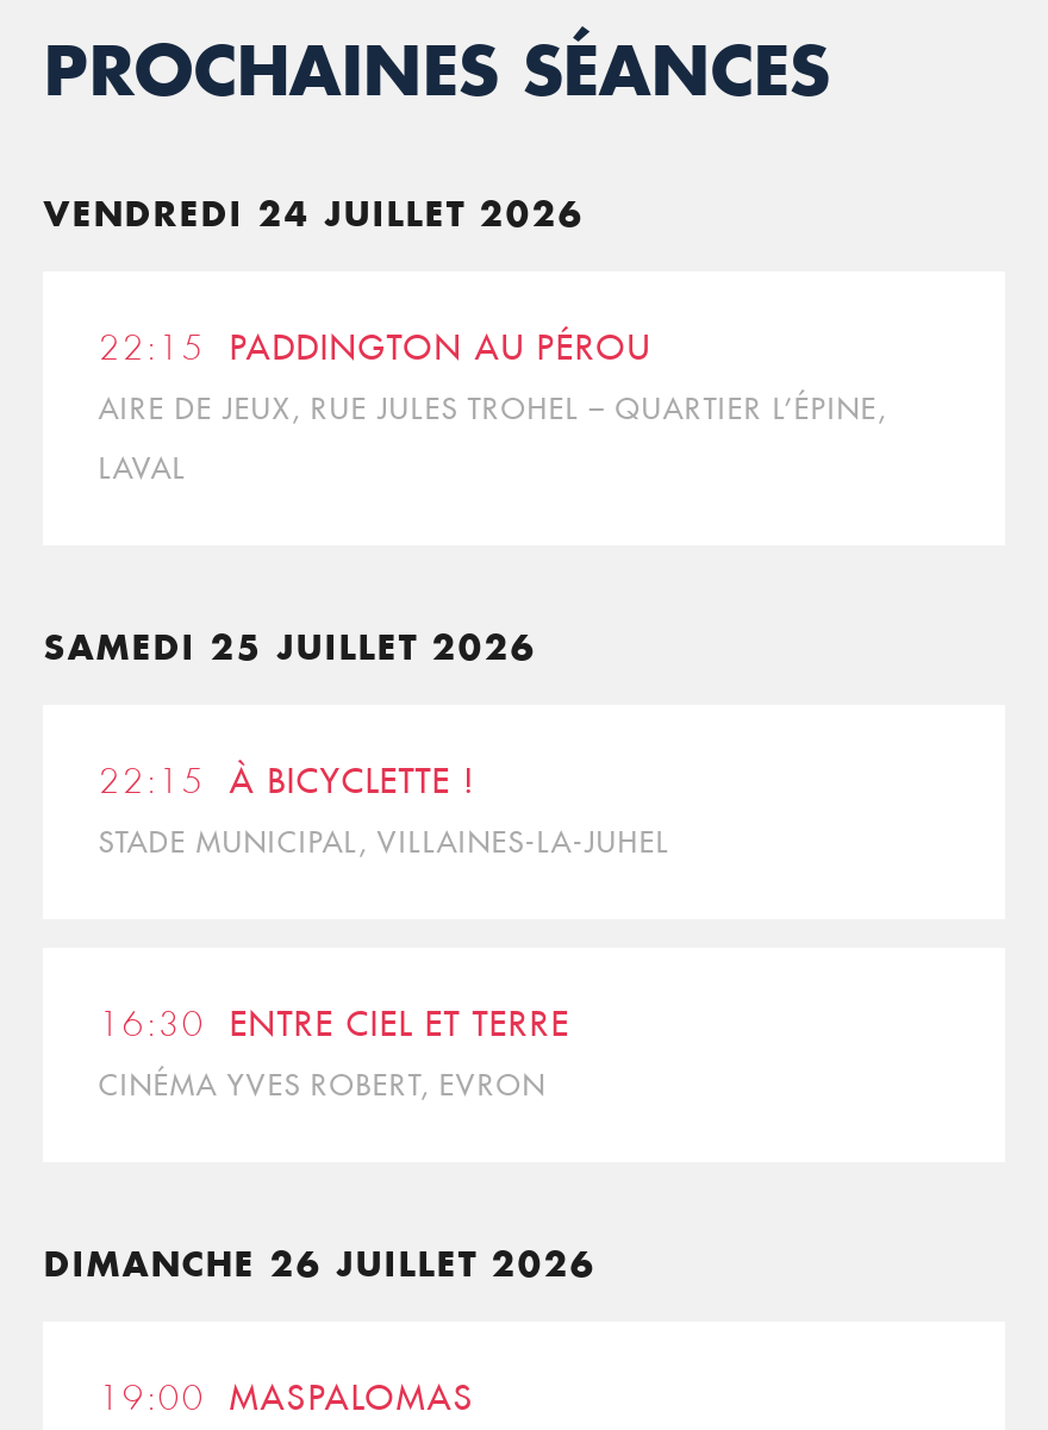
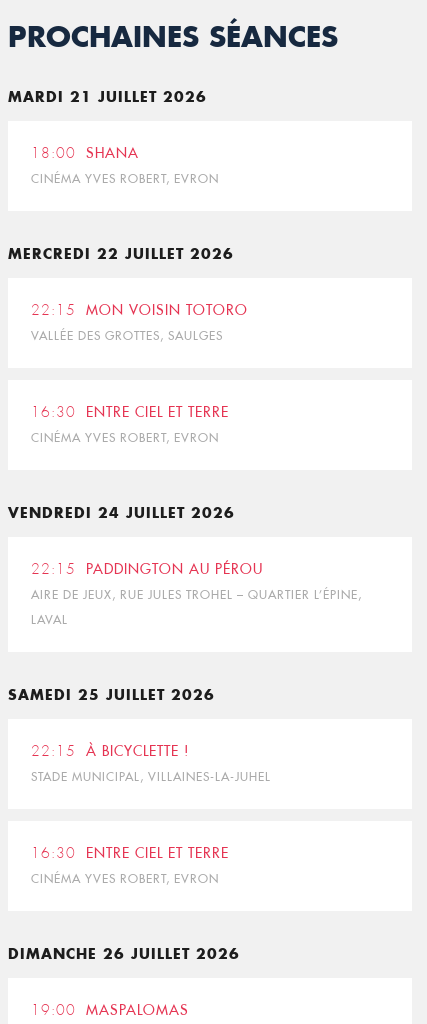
none -> [8,87,219,186] MARDI 21 JUILLET 2026 | 18:00 SHANA | CINÉMA YVES ROBERT, EVRON
none -> [8,244,248,343] MERCREDI 22 JUILLET 2026 | 22:15 MON VOISIN TOTORO | VALLÉE DES GROTTES, SAULGES
none -> [31,403,229,445] 16:30 ENTRE CIEL ET TERRE | CINÉMA YVES ROBERT, EVRON

